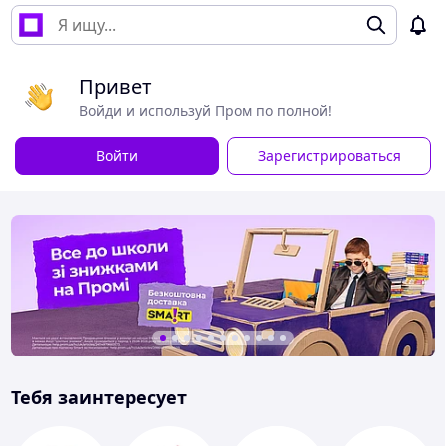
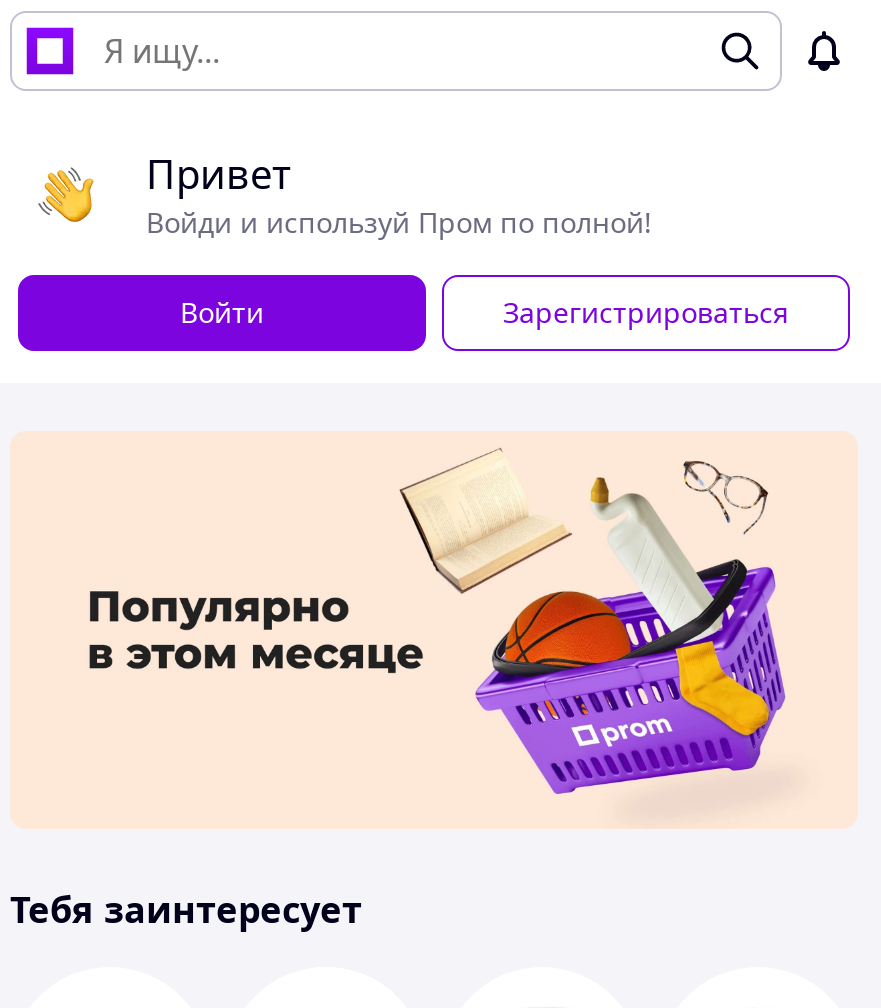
[10,215,436,357] [image] -> [12,433,856,827] [image]

